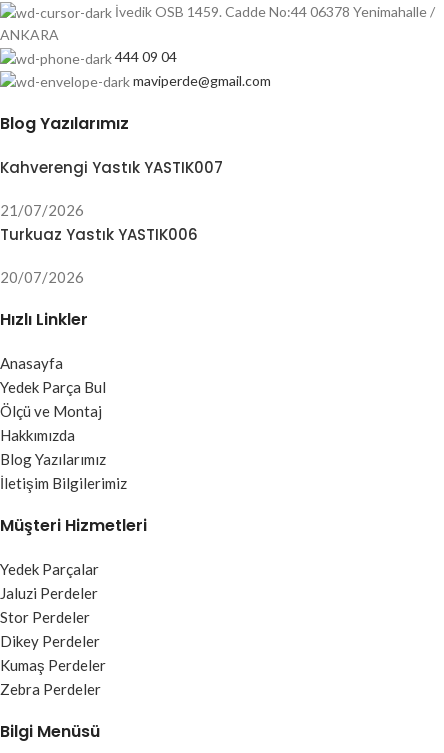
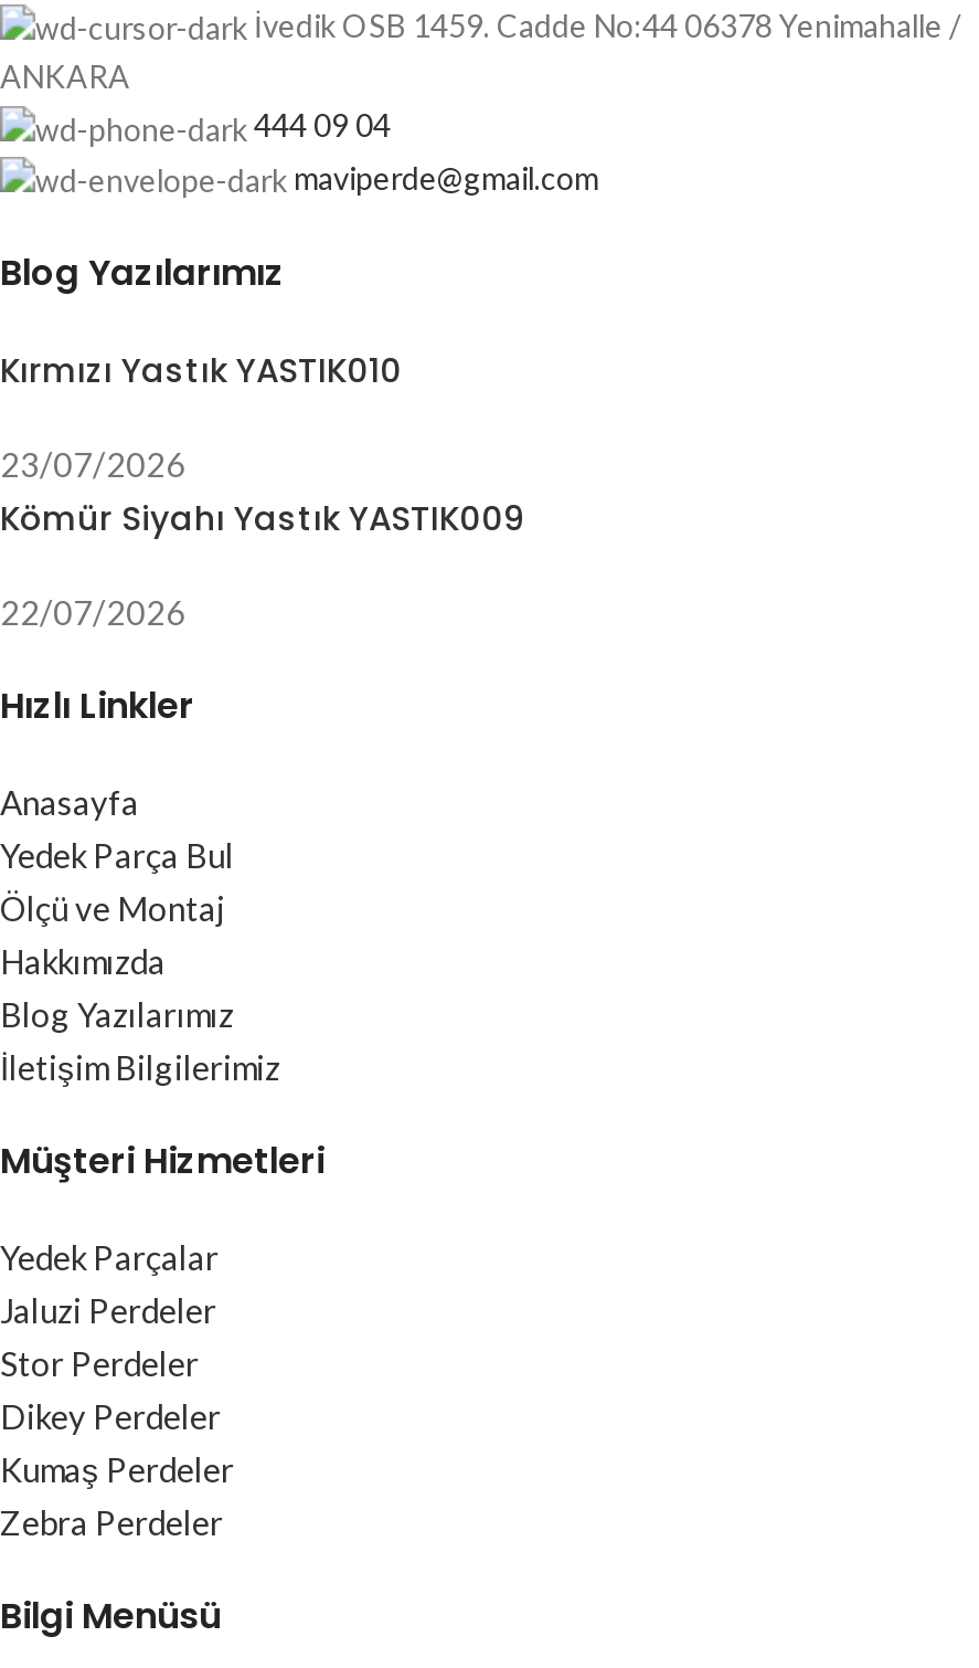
[0,157,223,178] Kahverengi Yastık YASTIK007 -> [0,348,402,394] Kırmızı Yastık YASTIK010
[0,201,198,245] 21/07/2026 | Turkuaz Yastık YASTIK006 -> [0,445,525,542] 23/07/2026 | Kömür Siyahı Yastık YASTIK009
[0,268,84,286] 20/07/2026 -> [0,593,185,633] 22/07/2026

